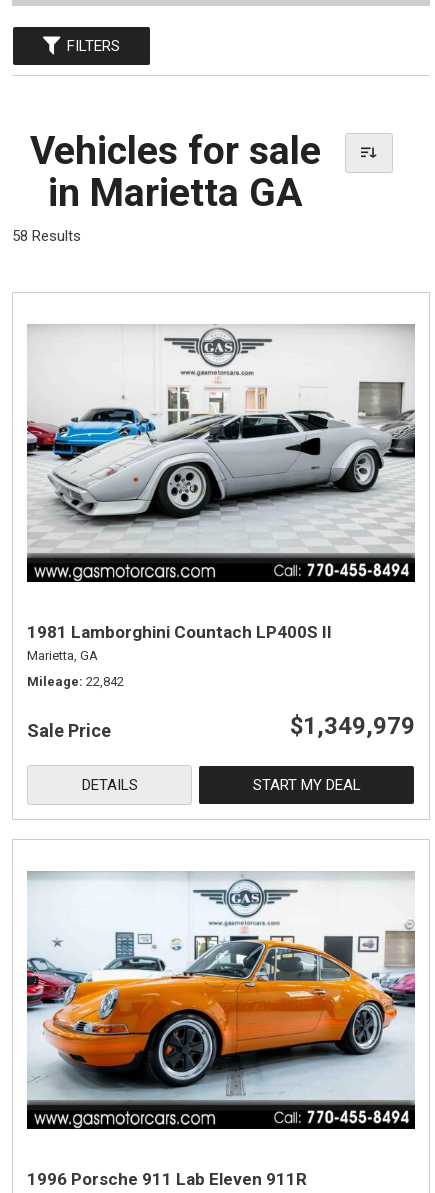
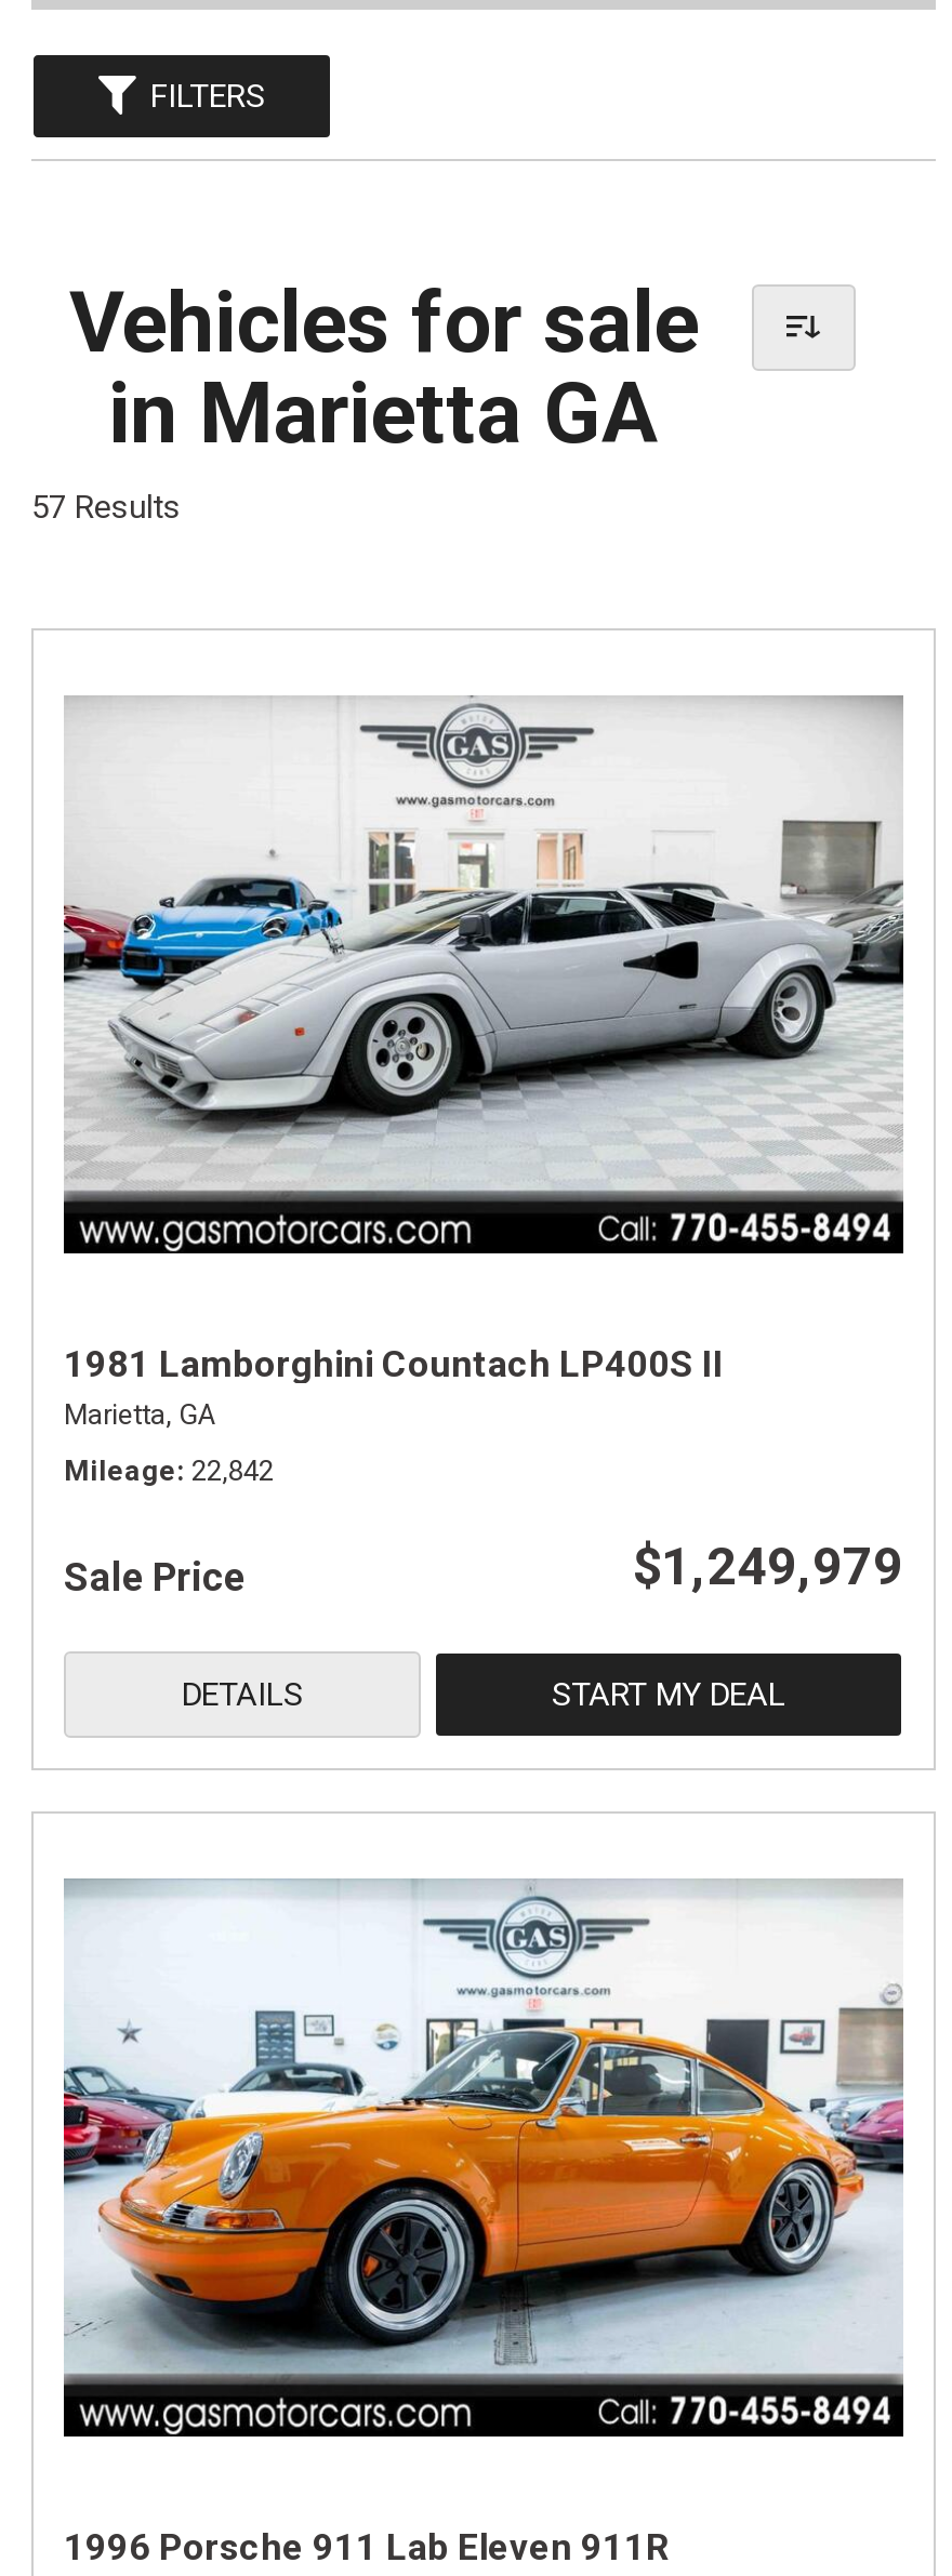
[12,227,81,245] 58 Results -> [31,487,181,526] 57 Results
[290,712,415,740] $1,349,979 -> [633,1536,903,1597] $1,249,979

